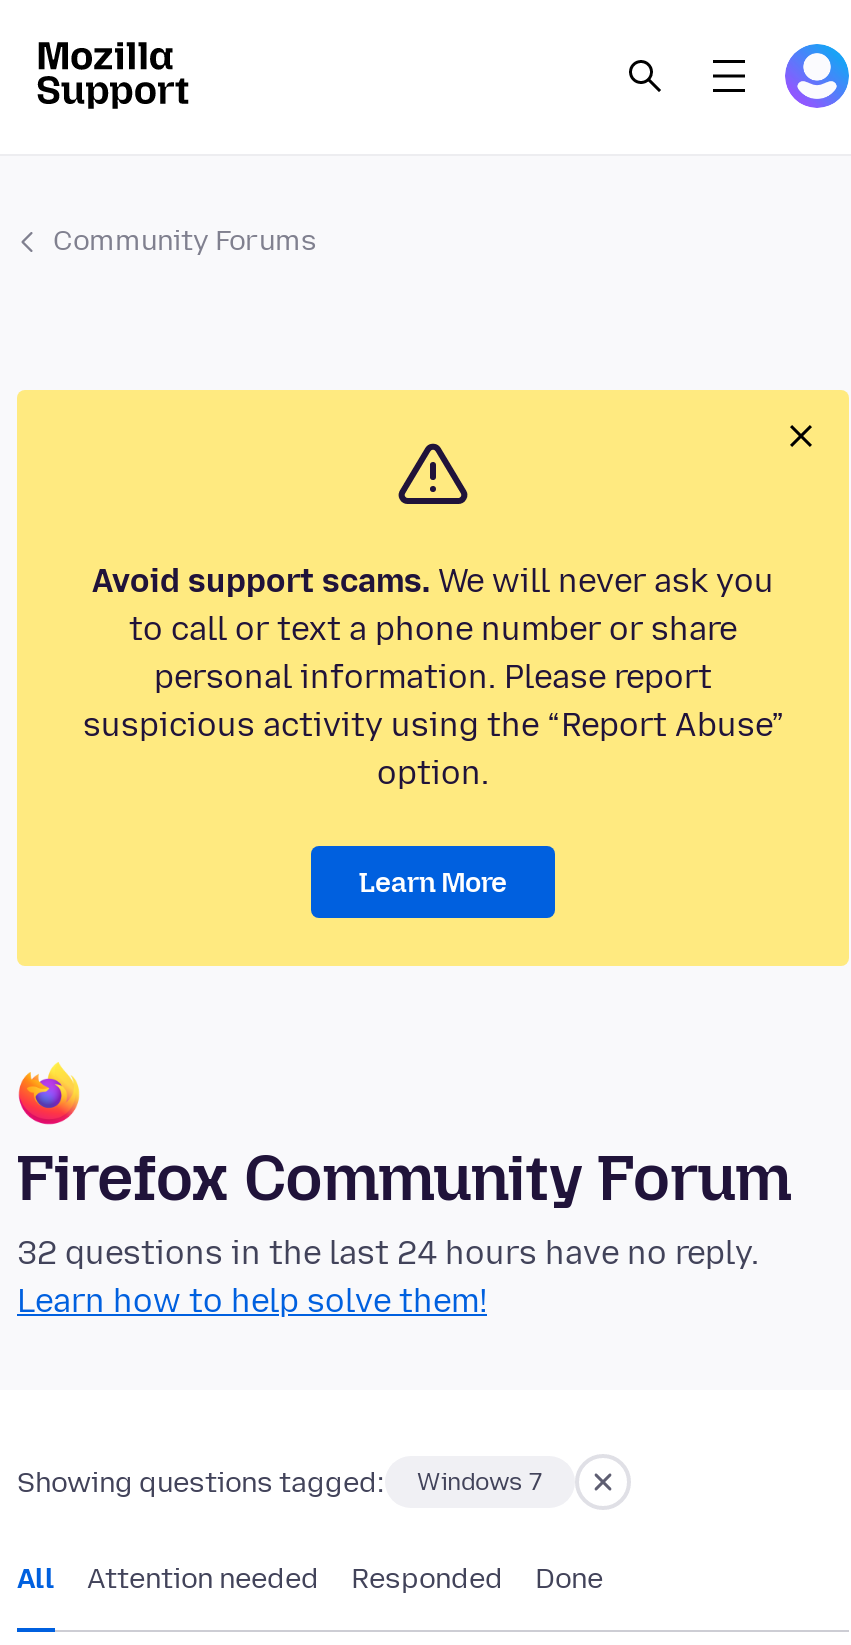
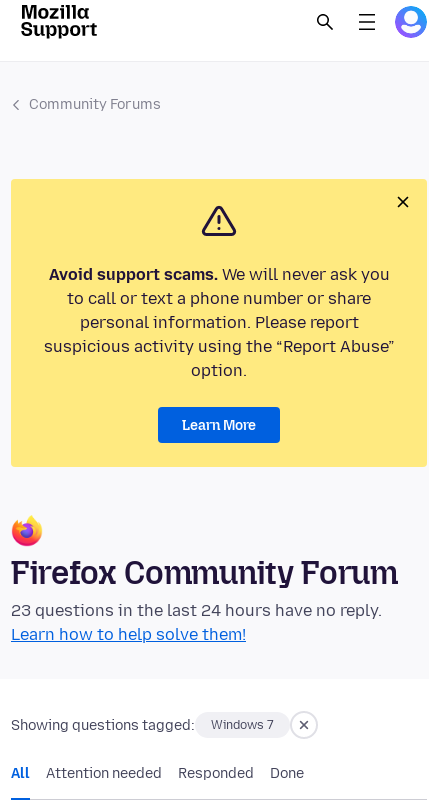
[17,1235,759,1273] 32 questions in the last 24 hours have no reply. -> [11,601,382,620] 23 questions in the last 24 hours have no reply.

